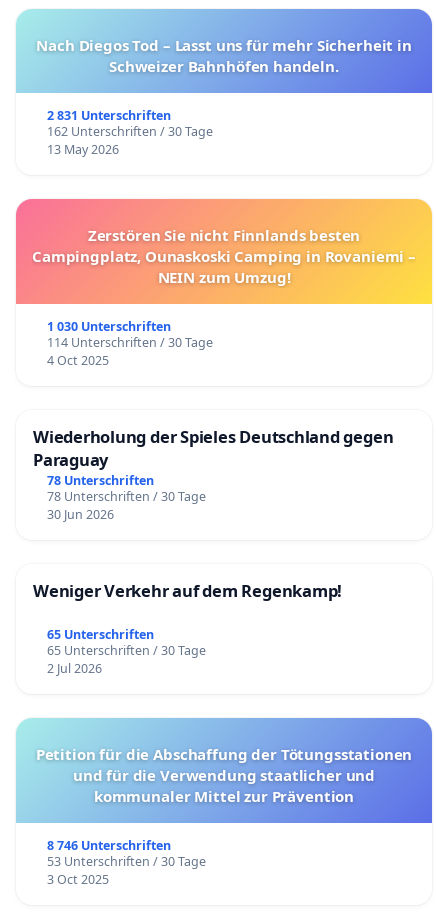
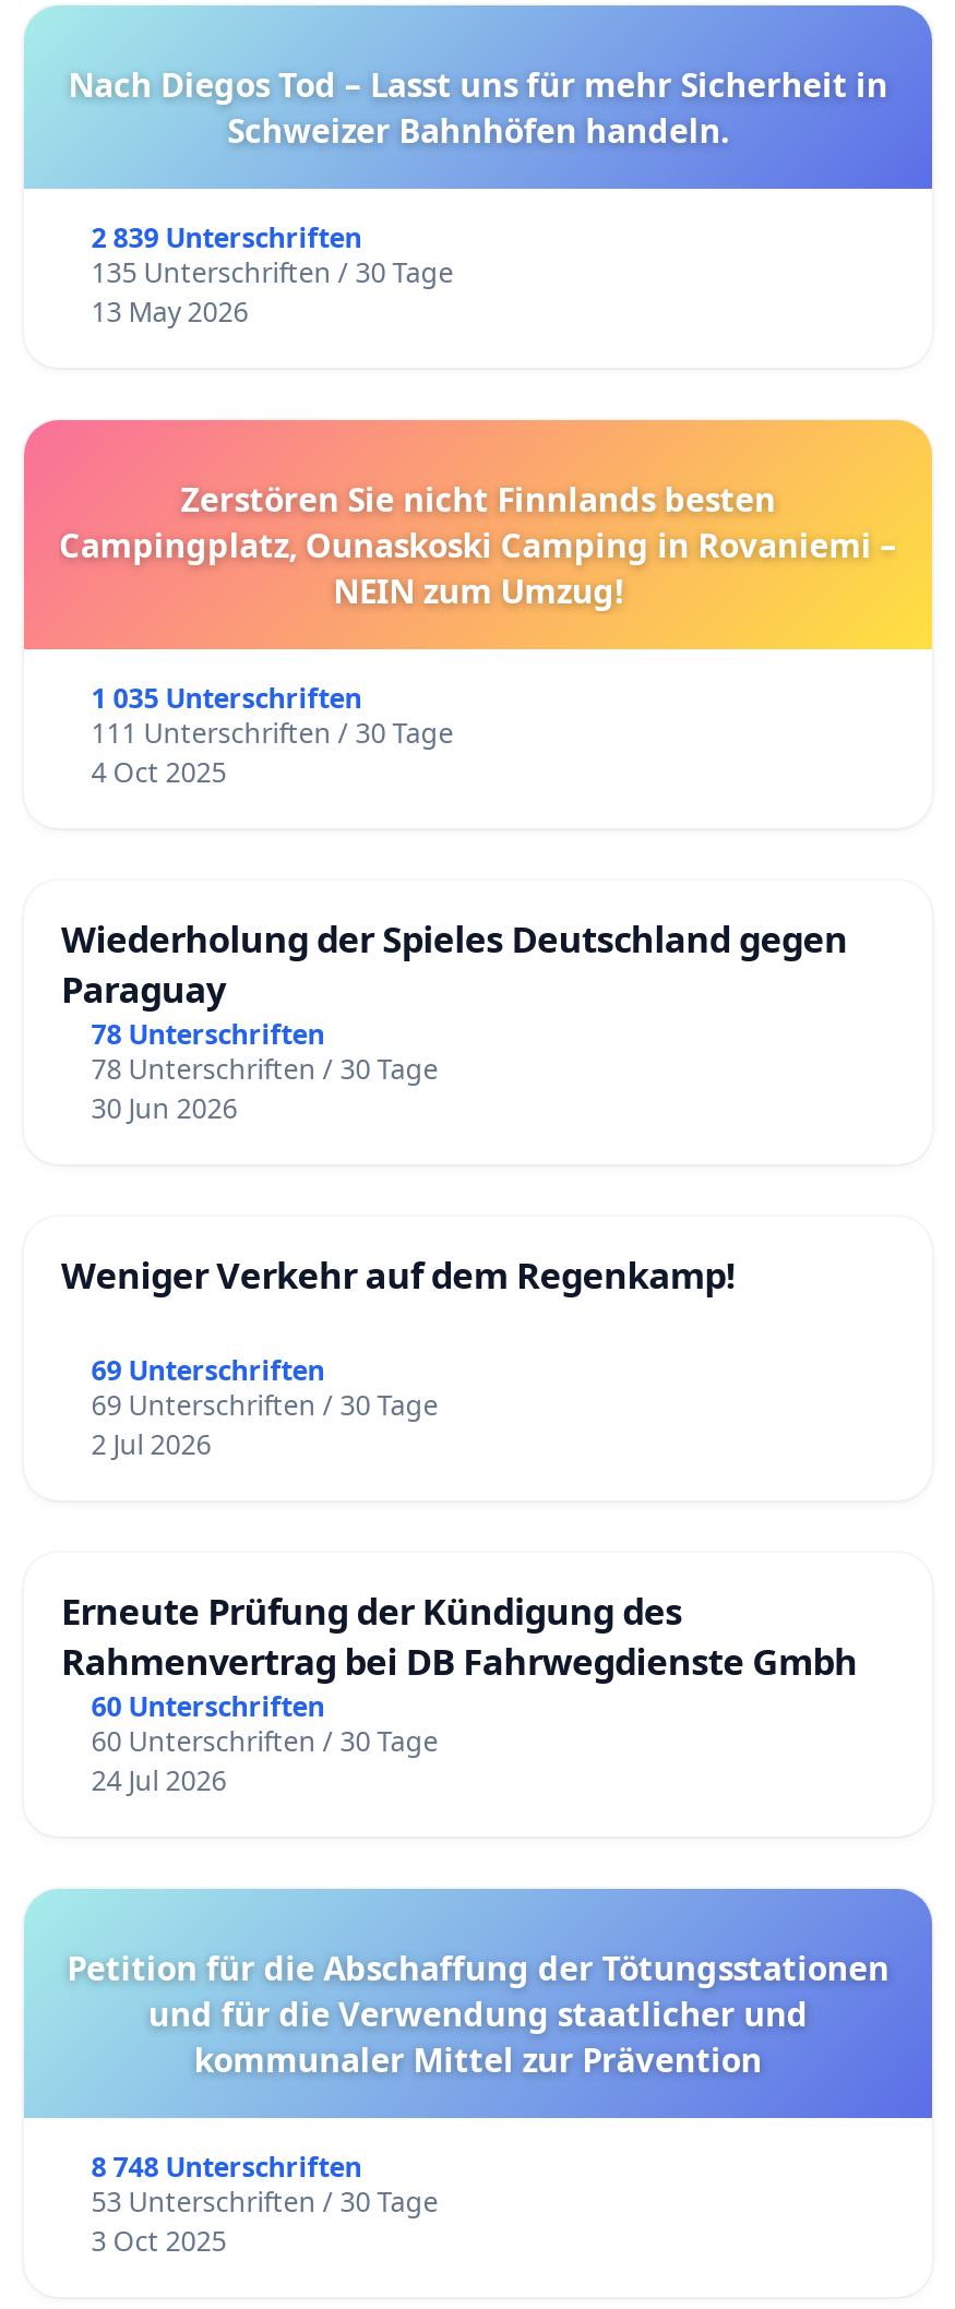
[47,107,171,124] 2 831 Unterschriften -> [91,220,362,257] 2 839 Unterschriften
[47,123,213,140] 162 Unterschriften / 30 Tage -> [91,255,454,292] 135 Unterschriften / 30 Tage
[47,318,171,335] 1 030 Unterschriften -> [91,681,362,718] 1 035 Unterschriften
[47,334,213,351] 114 Unterschriften / 30 Tage -> [91,716,454,753] 111 Unterschriften / 30 Tage
[47,626,154,643] 65 Unterschriften -> [91,1352,325,1389] 69 Unterschriften
[47,642,206,659] 65 Unterschriften / 30 Tage -> [91,1387,438,1424] 69 Unterschriften / 30 Tage
none -> [61,1586,857,1799] Erneute Prüfung der Kündigung des | Rahmenvertrag bei DB Fahrwegdienste Gmbh | 60 Unterschriften | 60 Unterschriften / 30 Tage | 24 Jul 2026
[47,837,171,854] 8 746 Unterschriften -> [91,2148,362,2185] 8 748 Unterschriften

